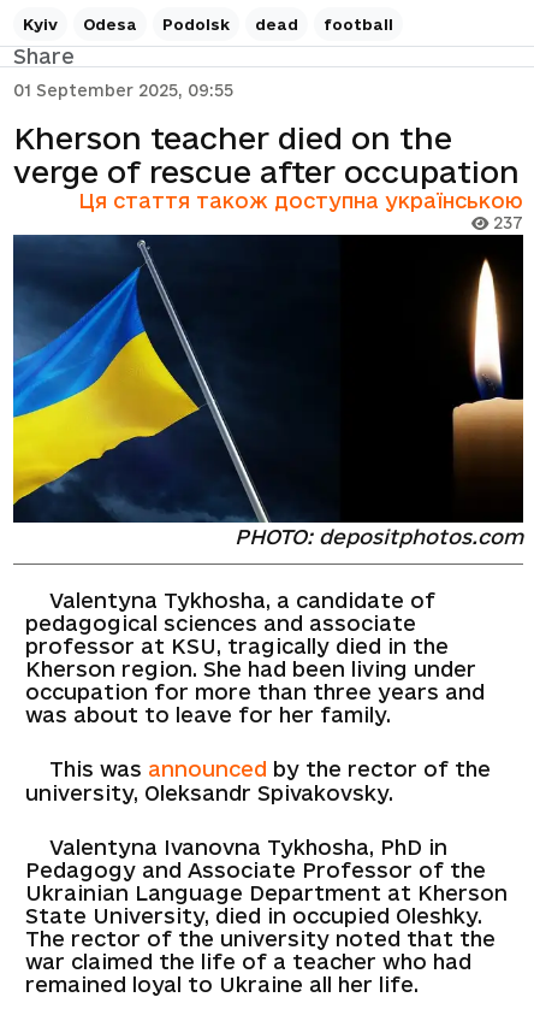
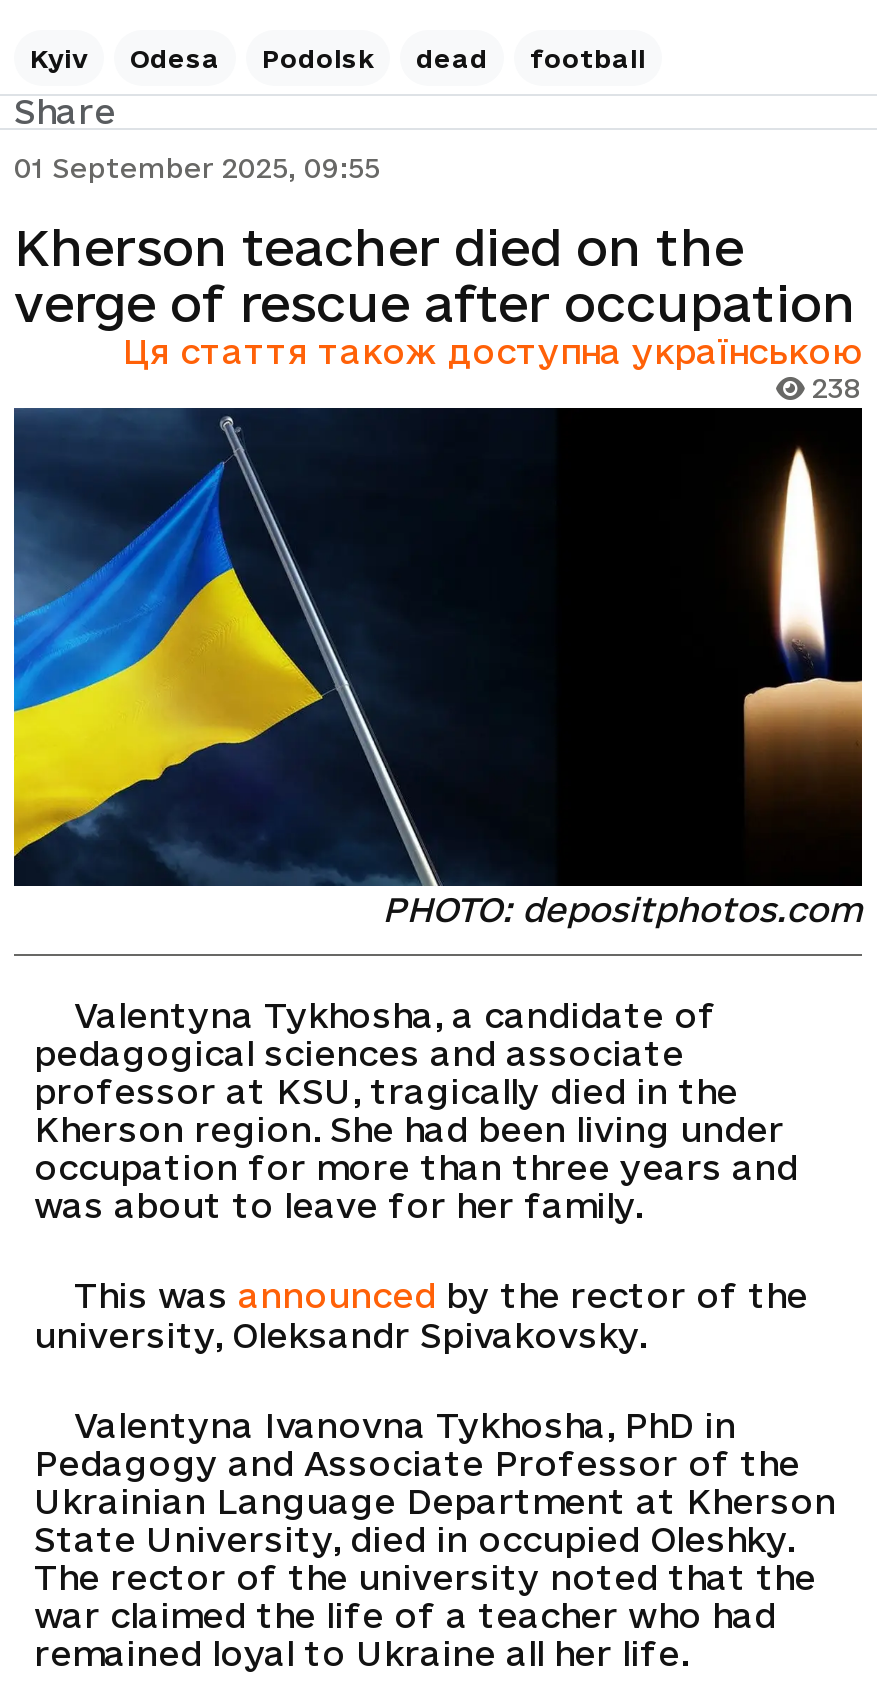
[488,214,523,233] 237 -> [804,373,862,405] 238

